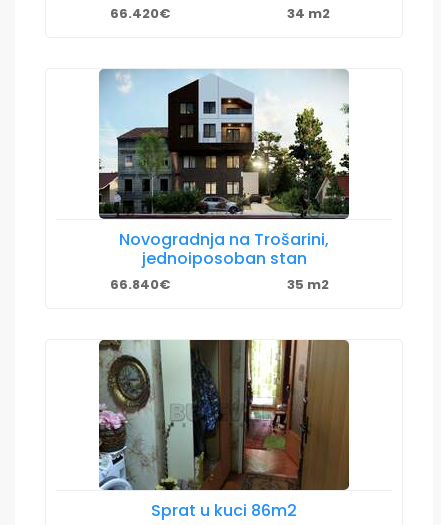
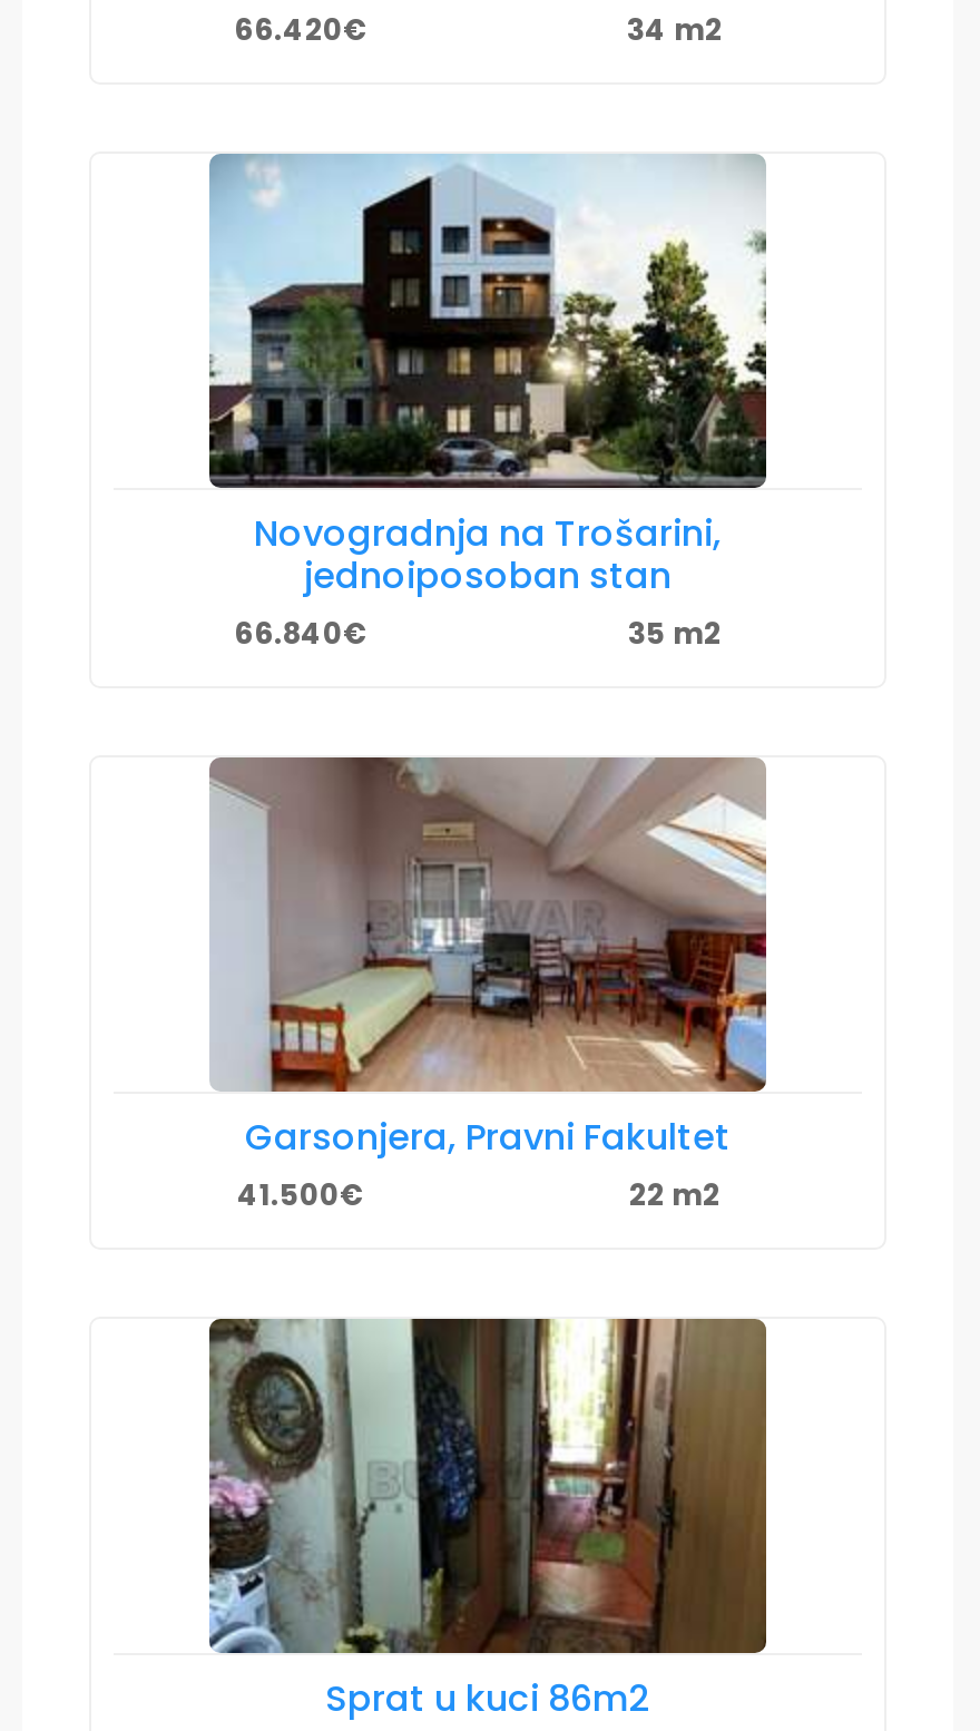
none -> [209,755,766,1216] [image] | Garsonjera, Pravni Fakultet | 41.500€ | 22 m2

